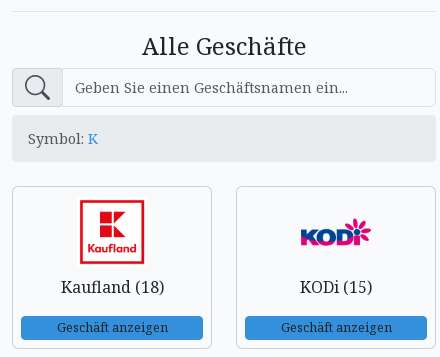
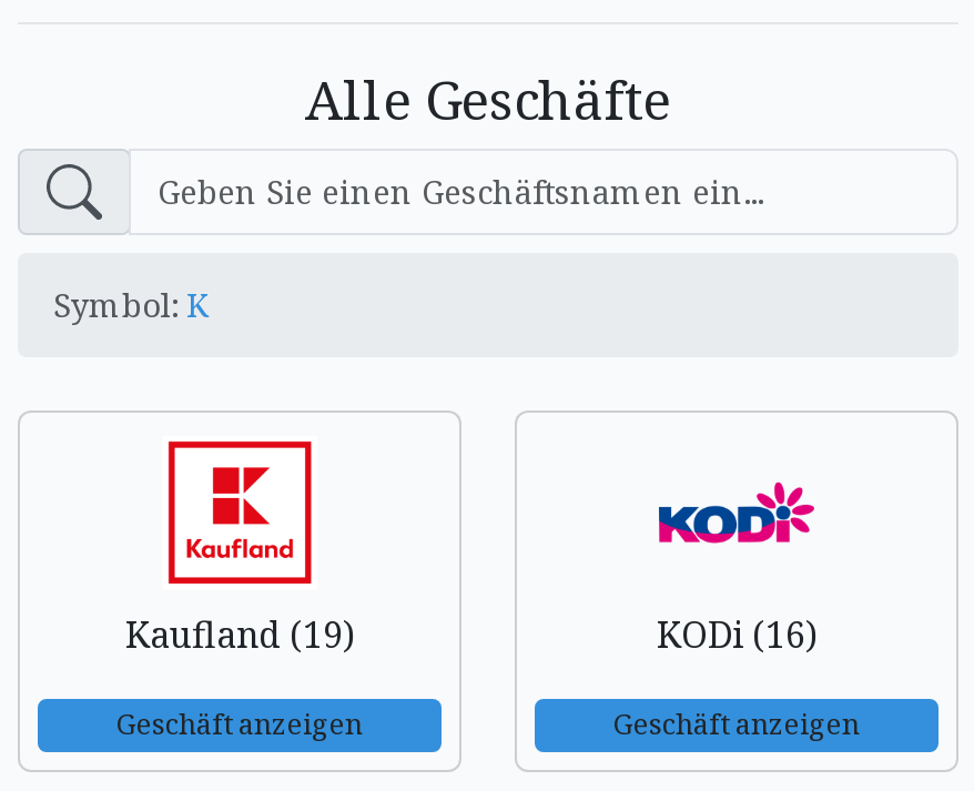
[60,276,163,298] Kaufland (18) -> [125,610,354,659] Kaufland (19)
[300,276,372,298] KODi (15) -> [657,610,816,659] KODi (16)

